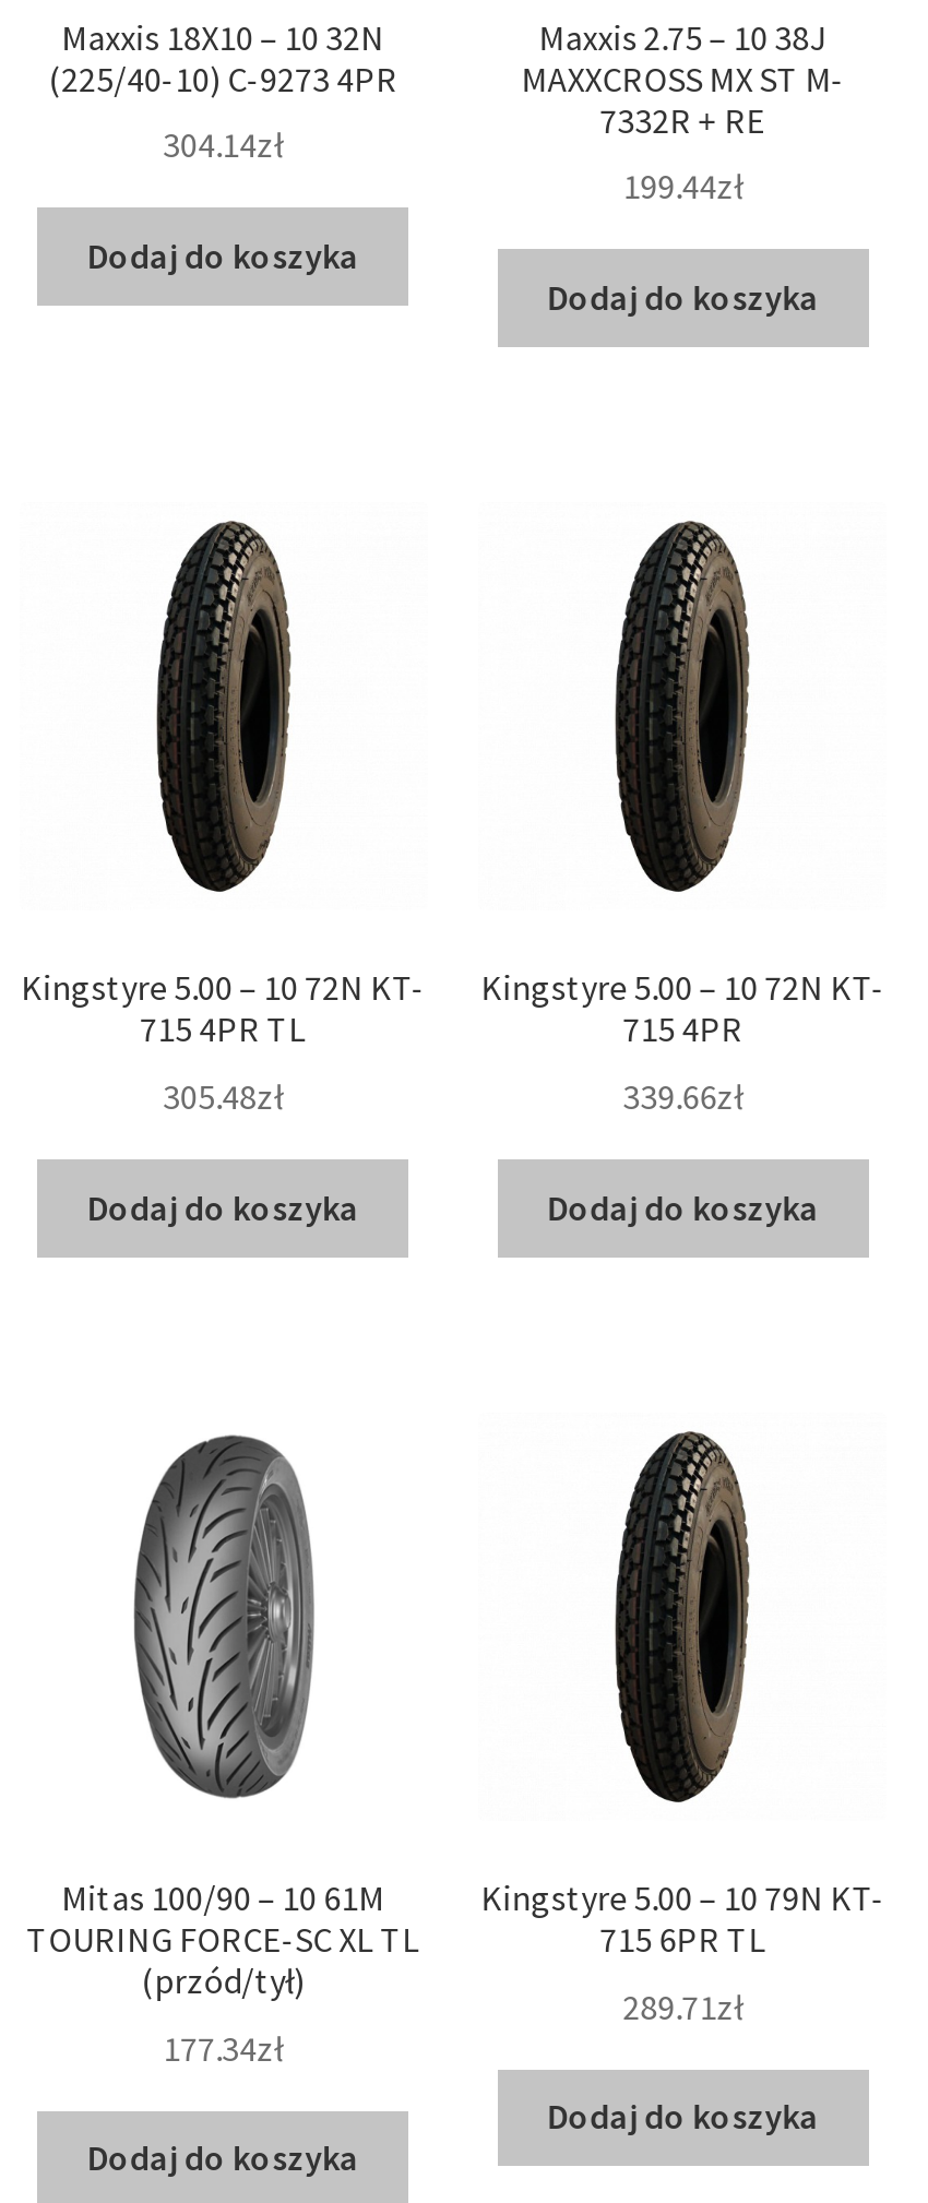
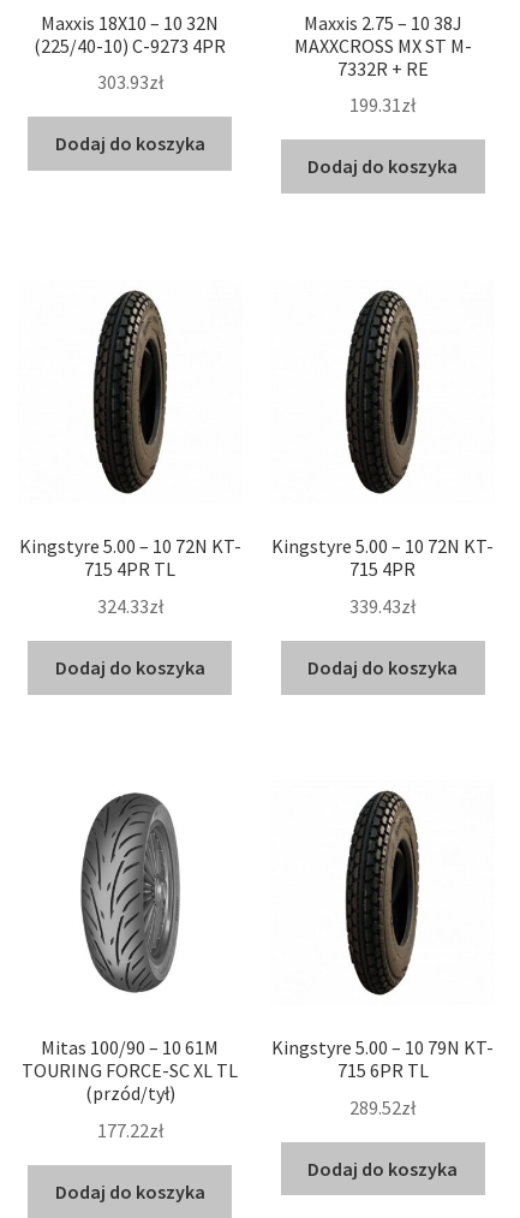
[163,123,283,166] 304.14zł -> [97,70,163,94] 303.93zł
[623,164,743,208] 199.44zł -> [350,93,416,117] 199.31zł
[163,1074,283,1118] 305.48zł -> [97,594,163,618] 324.33zł
[623,1074,743,1118] 339.66zł -> [350,594,416,618] 339.43zł
[623,1984,743,2028] 289.71zł -> [350,1095,416,1119] 289.52zł
[163,2025,283,2069] 177.34zł -> [97,1118,163,1142] 177.22zł

